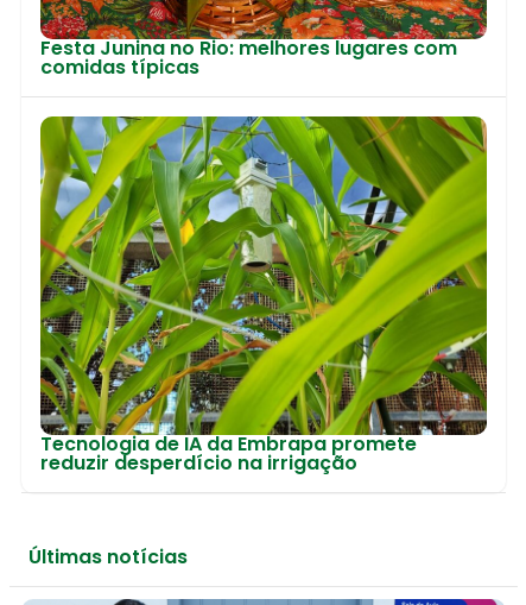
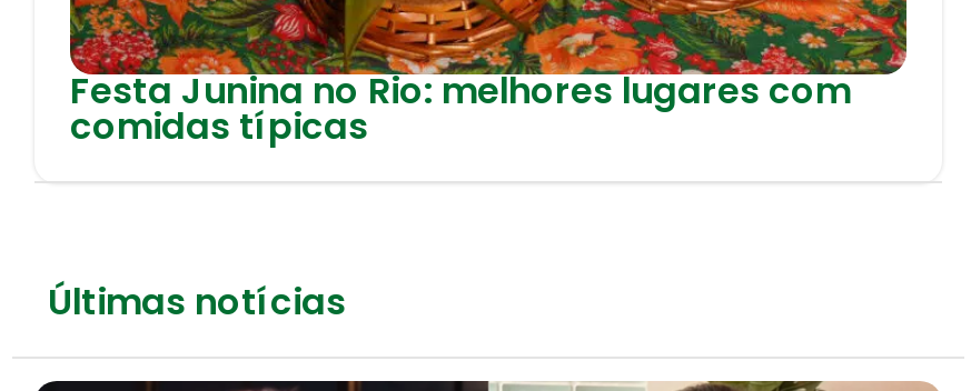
[39,115,488,477] [image] | Tecnologia de IA da Embrapa promete | reduzir desperdício na irrigação -> none

